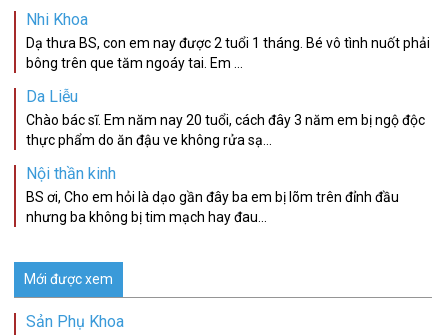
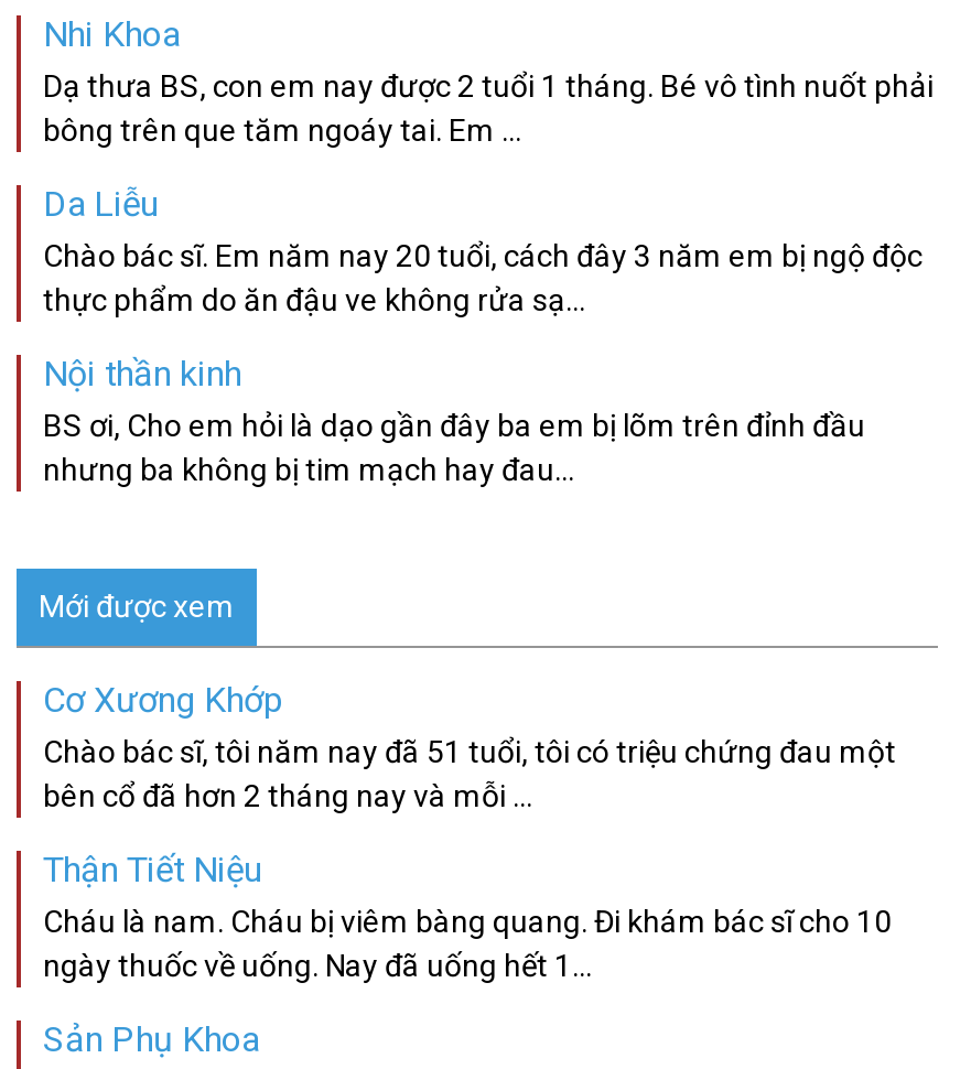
none -> [43,680,896,984] Cơ Xương Khớp | Chào bác sĩ, tôi năm nay đã 51 tuổi, tôi có triệu chứng đau một | bên cổ đã hơn 2 tháng nay và mỗi ... | Thận Tiết Niệu | Cháu là nam. Cháu bị viêm bàng quang. Đi khám bác sĩ cho 10 | ngày thuốc về uống. Nay đã uống hết 1...

